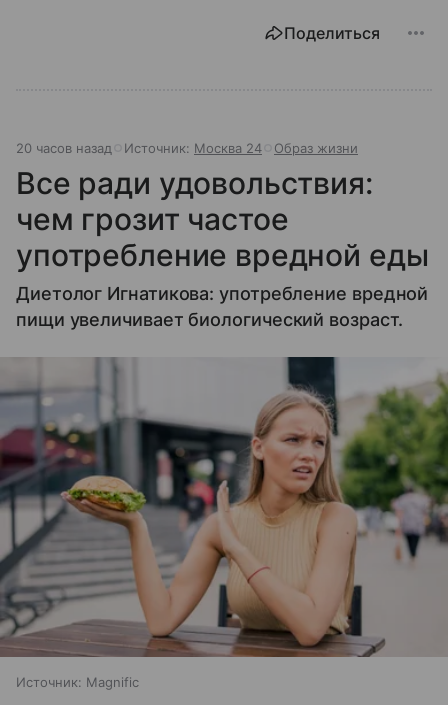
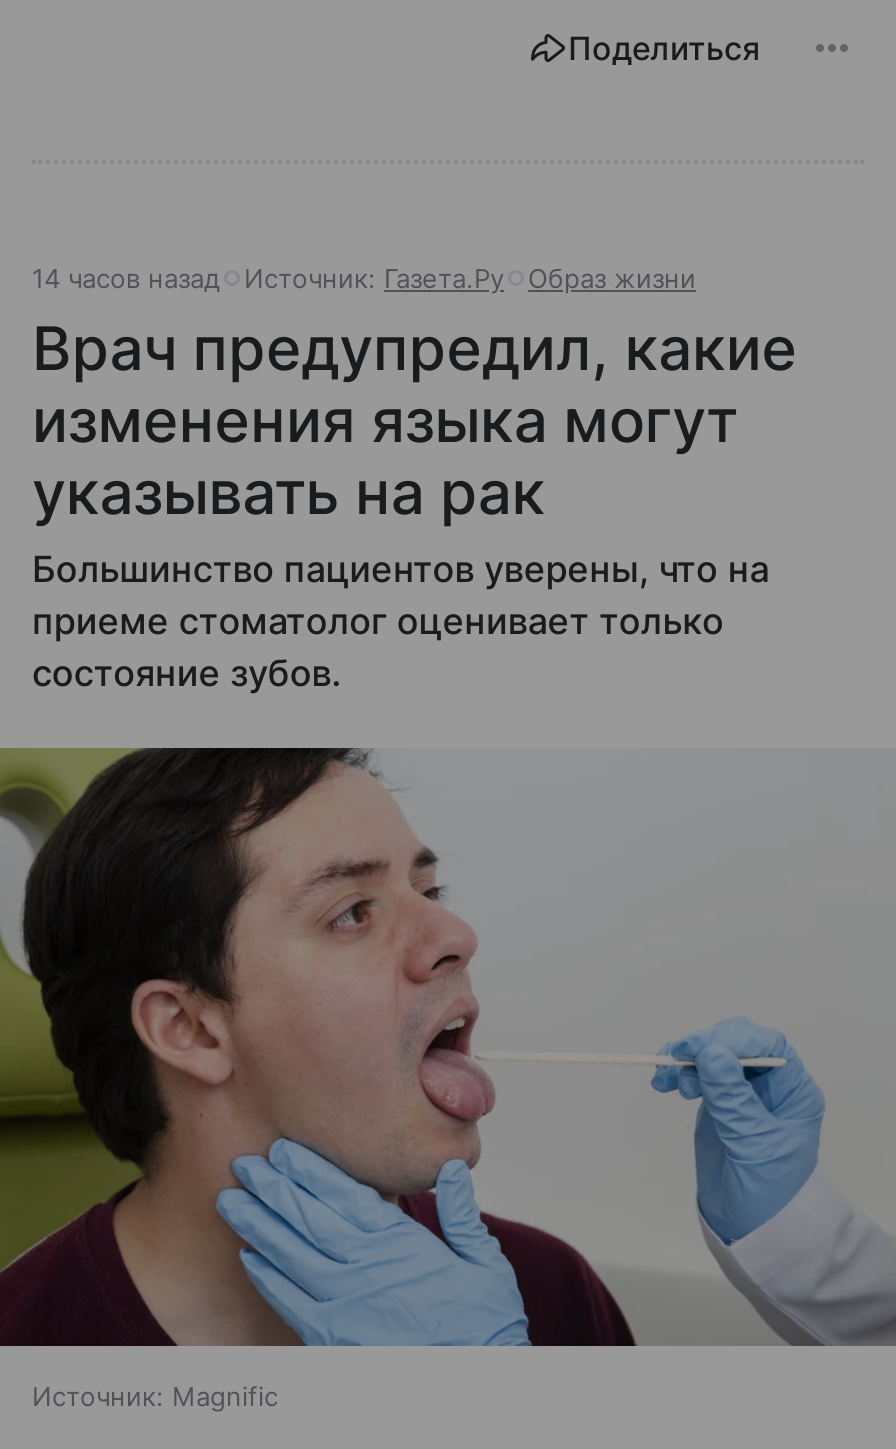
[16,140,262,156] 20 часов назад | Источник: Москва 24 -> [32,263,504,295] 14 часов назад | Источник: Газета.Ру
[16,165,428,330] Все ради удовольствия: | чем грозит частое | употребление вредной еды | Диетолог Игнатикова: употребление вредной | пищи увеличивает биологический возраст. -> [32,313,797,695] Врач предупредил, какие | изменения языка могут | указывать на рак | Большинство пациентов уверены, что на | приеме стоматолог оценивает только | состояние зубов.
[3,356,445,658] [image] -> [6,746,890,1348] [image]

